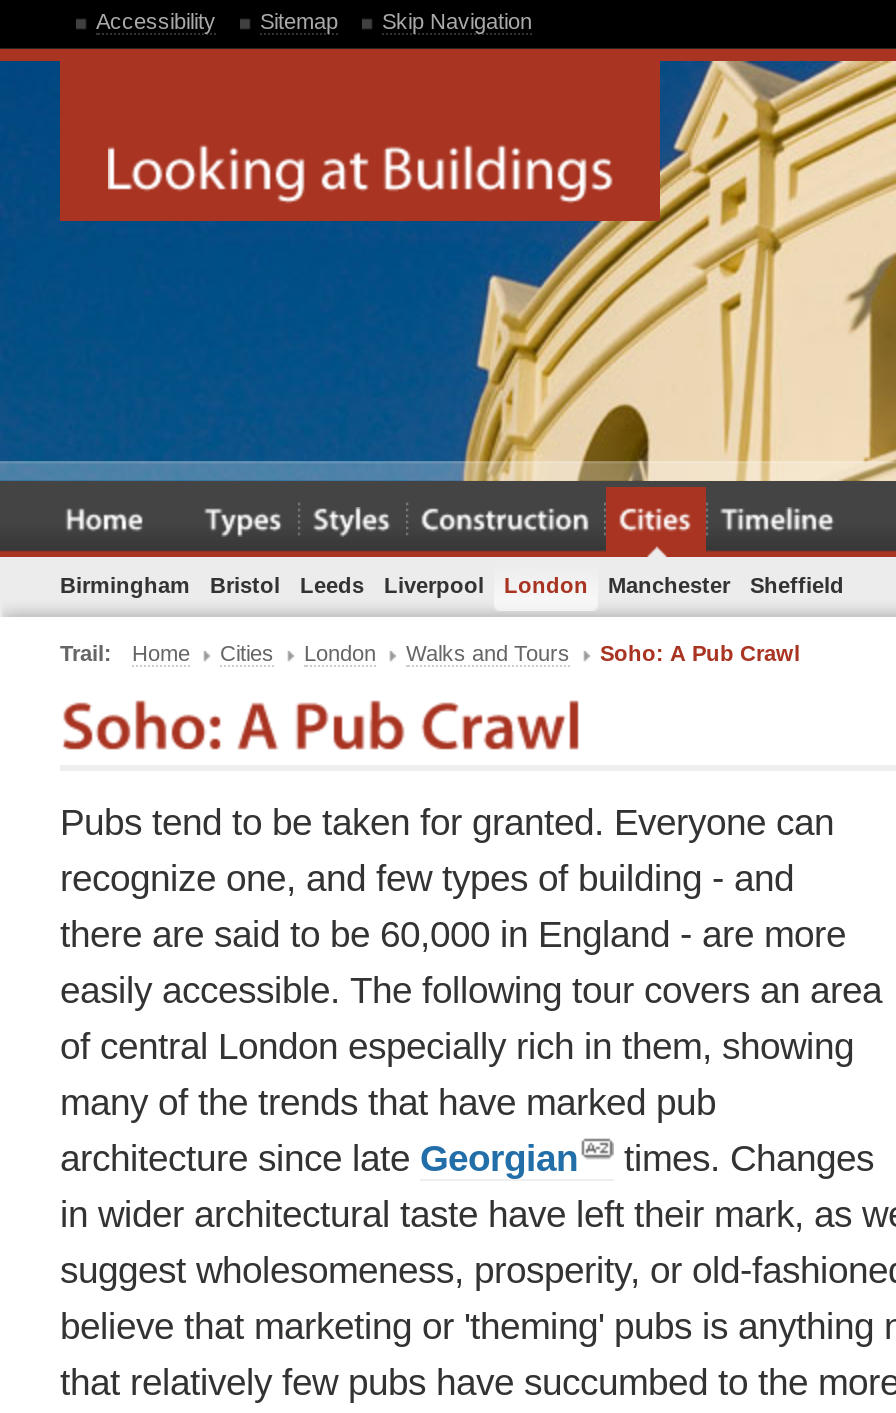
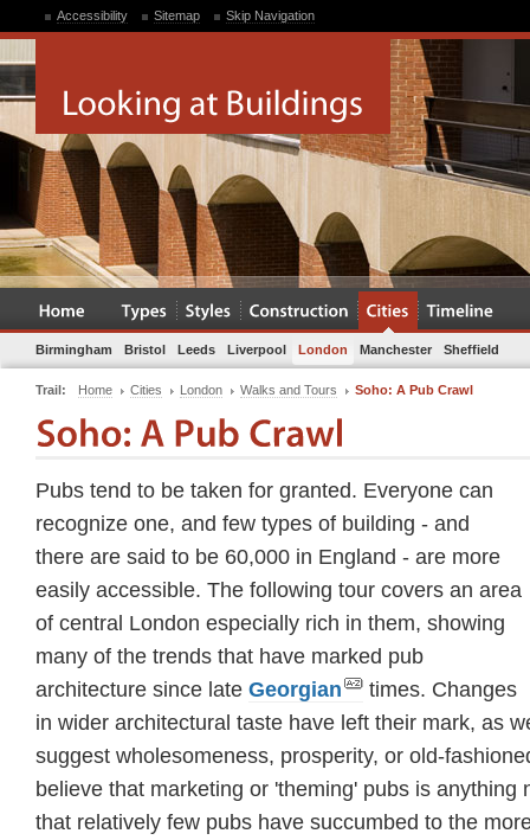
[6,59,890,483] [image] -> [4,38,526,289] [image]

